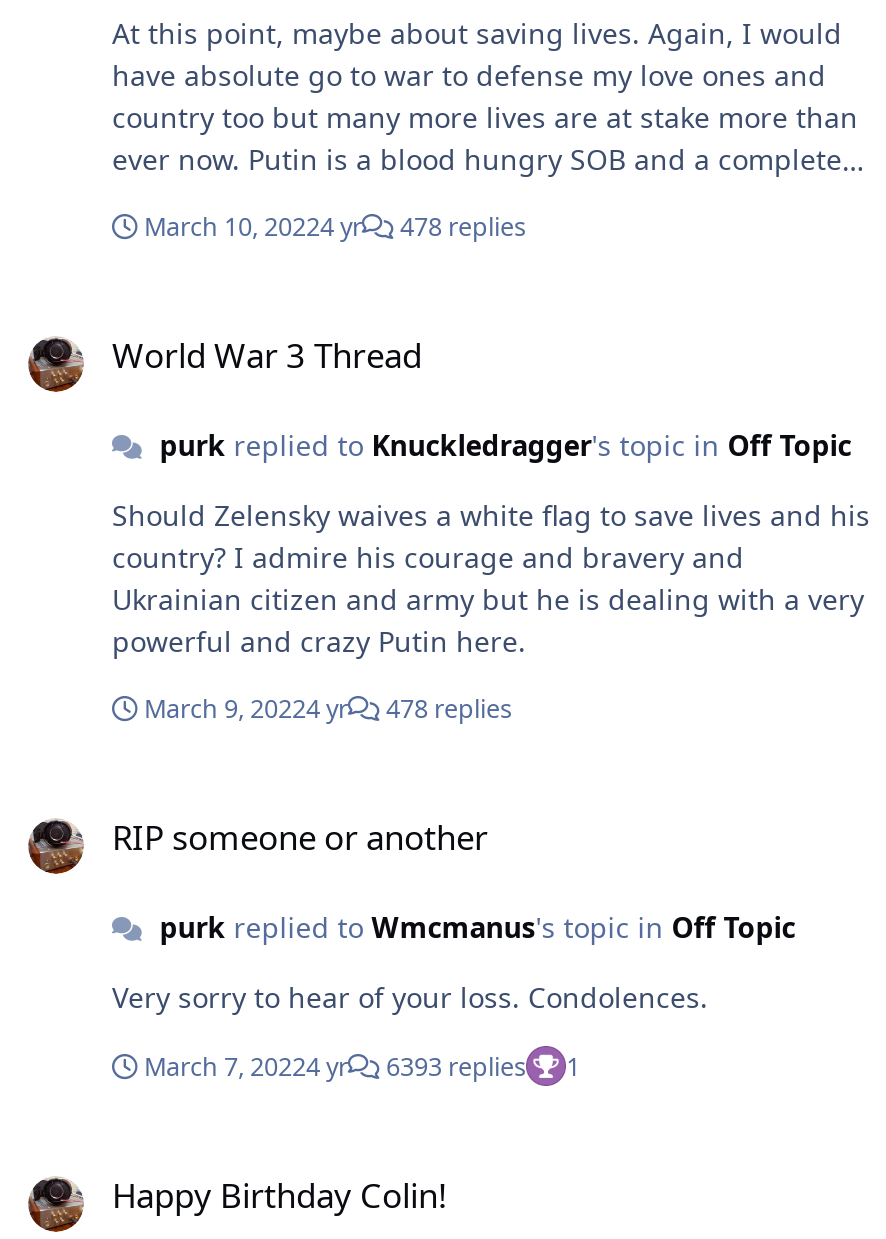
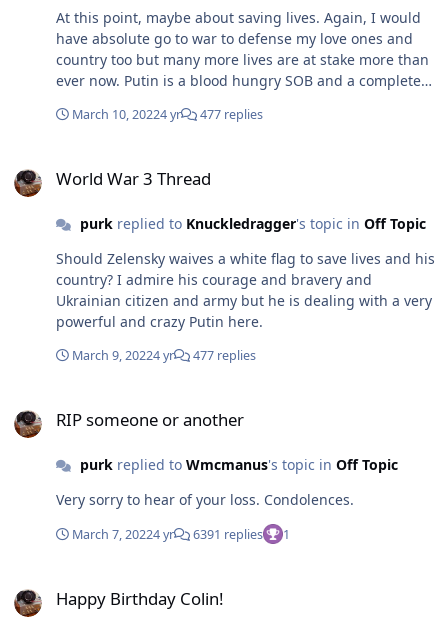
[144,211,526,245] March 10, 20224 yr 478 replies -> [72,106,263,123] March 10, 20224 yr 477 replies
[144,693,512,727] March 9, 20224 yr 478 replies -> [72,347,256,364] March 9, 20224 yr 477 replies
[380,1050,526,1084] 6393 replies -> [190,526,263,543] 6391 replies

